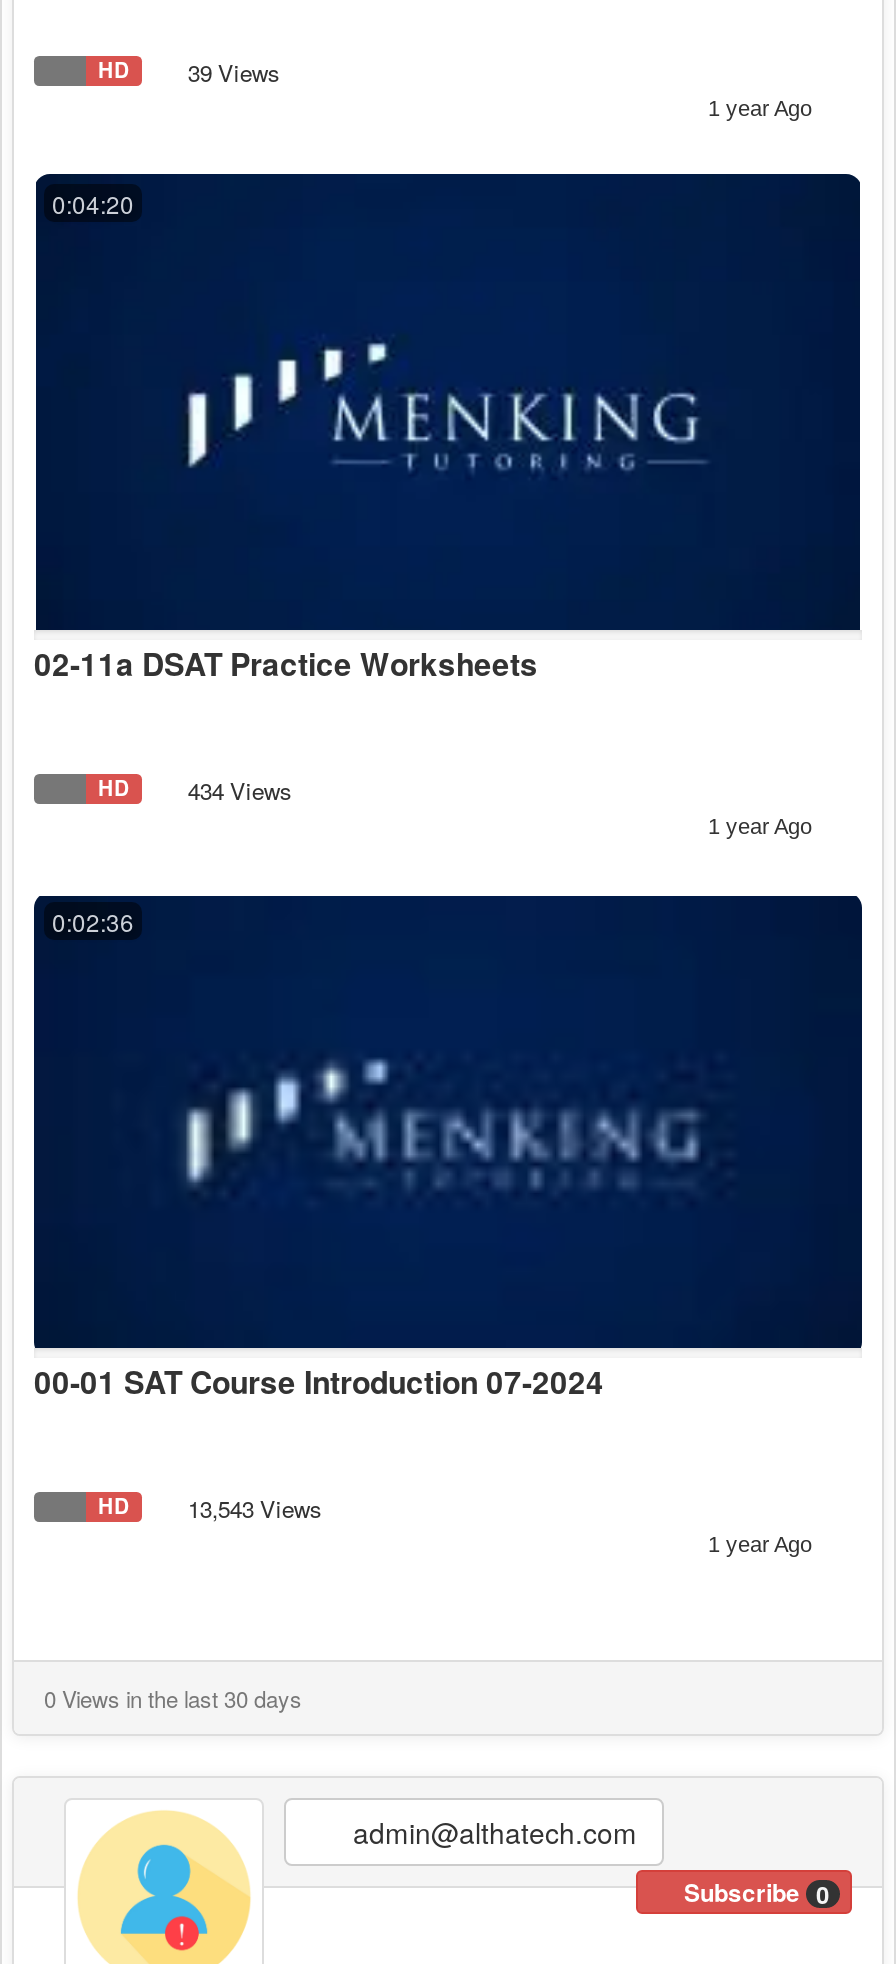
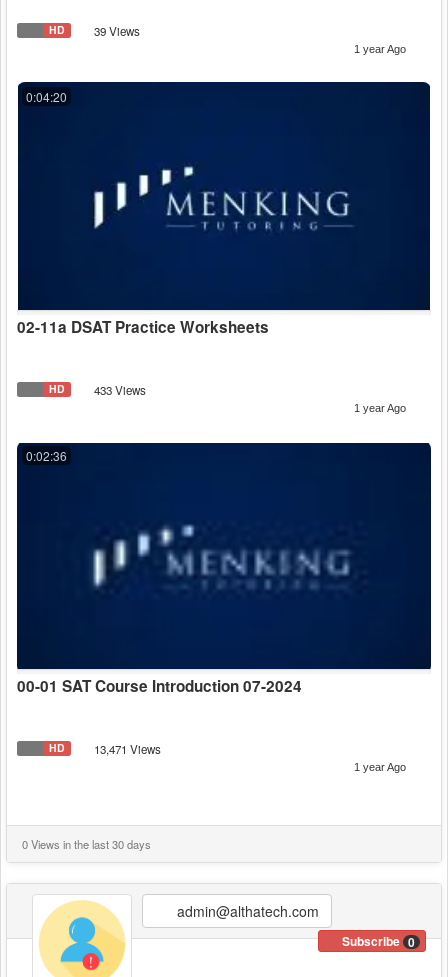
[98,772,292,806] HD 434 Views -> [49,381,146,398] HD 433 Views
[98,1491,322,1524] HD 13,543 Views -> [49,740,161,757] HD 13,471 Views

